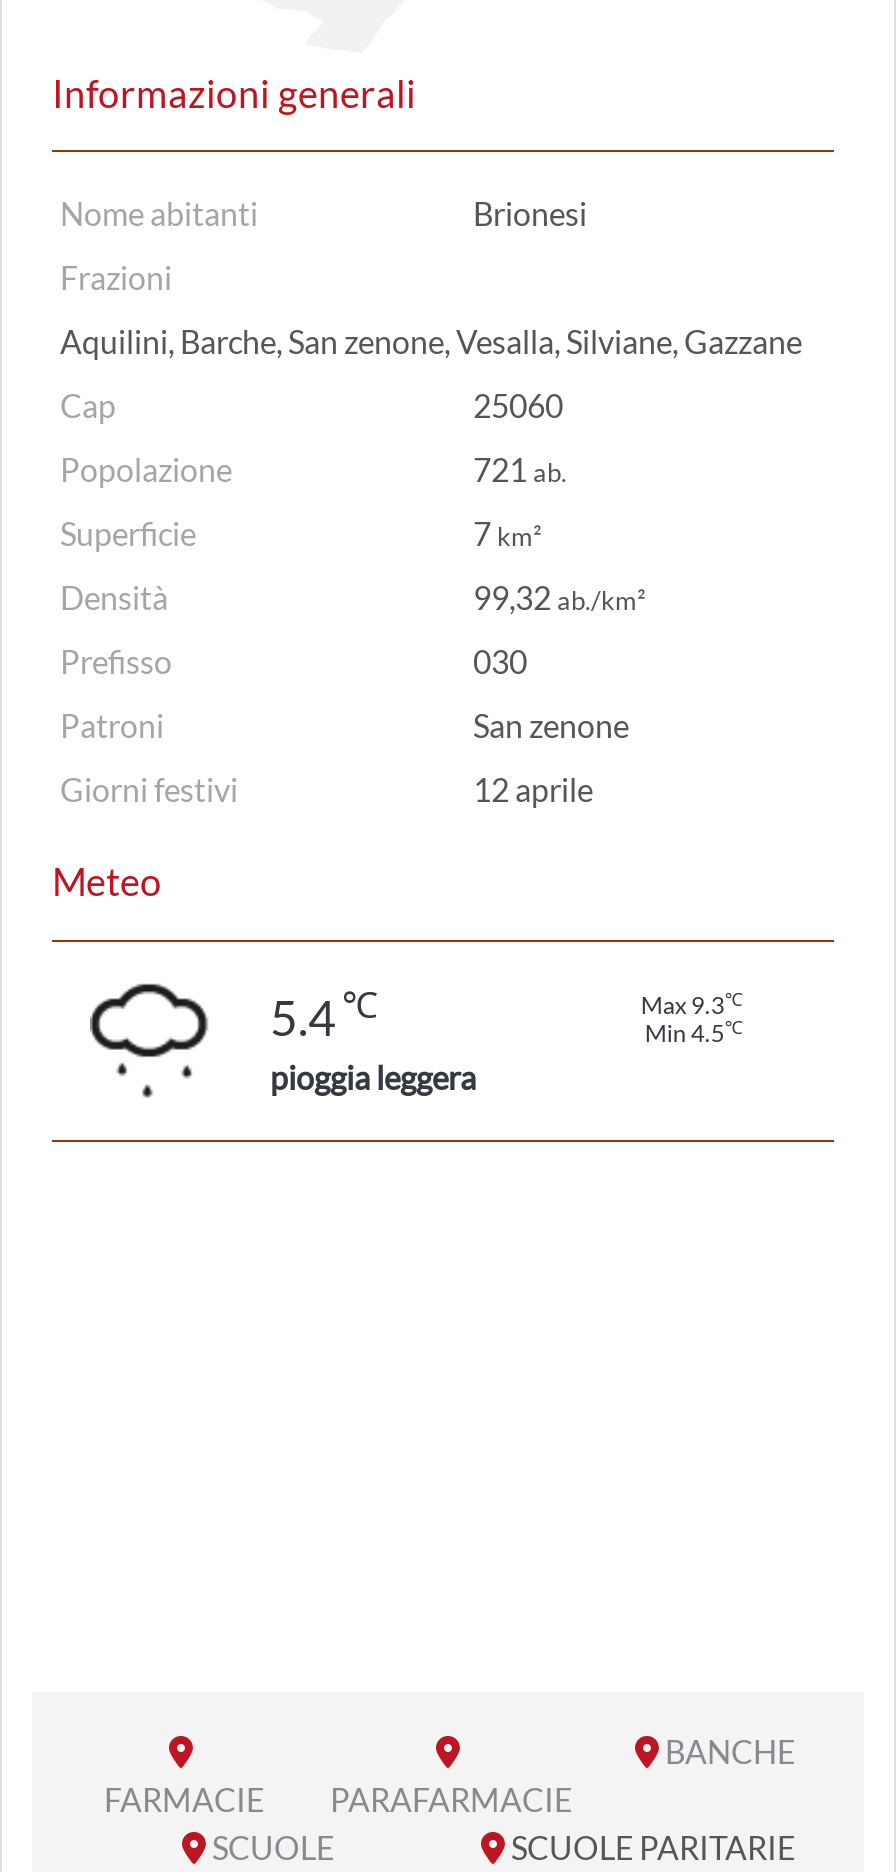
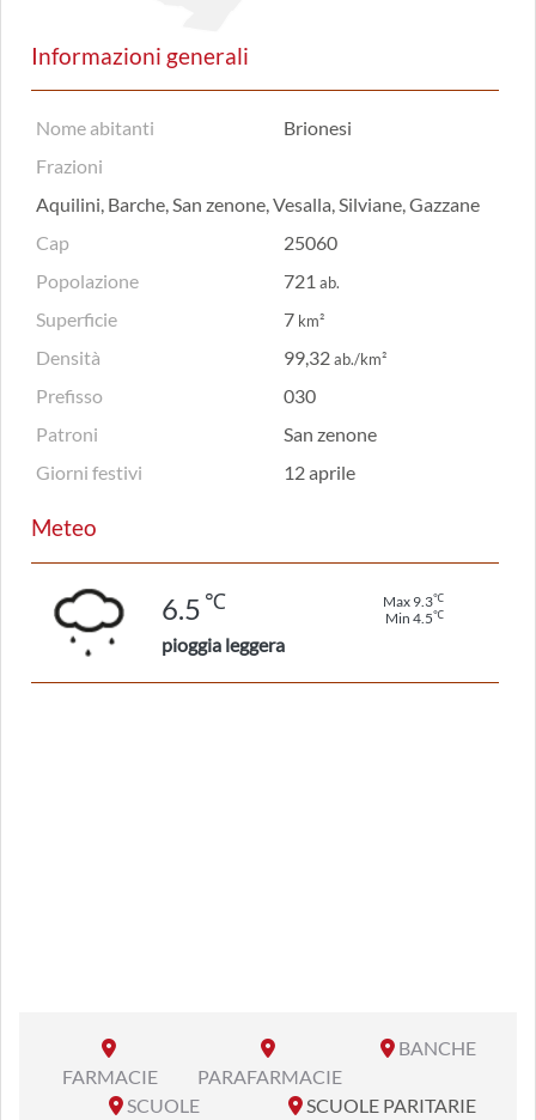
[270,982,378,1046] 5.4℃ -> [162,588,226,626] 6.5℃

